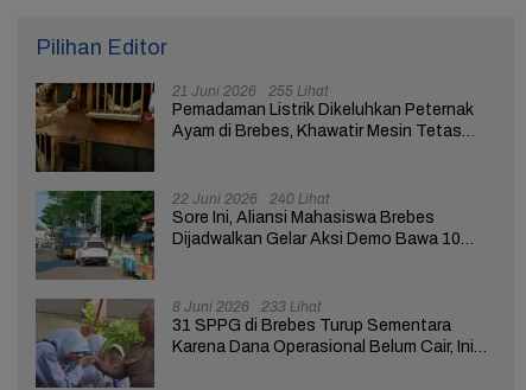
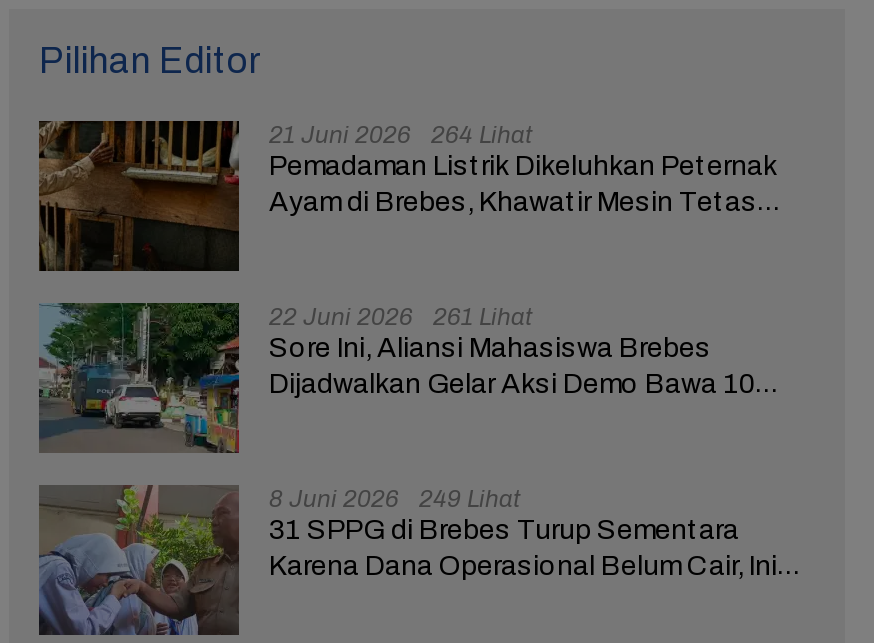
[172,83,329,100] 21 Juni 2026 255 Lihat -> [269,120,533,148] 21 Juni 2026 264 Lihat
[172,191,330,208] 22 Juni 2026 240 Lihat -> [269,302,533,330] 22 Juni 2026 261 Lihat
[172,299,322,316] 8 Juni 2026 233 Lihat -> [269,484,521,512] 8 Juni 2026 249 Lihat

